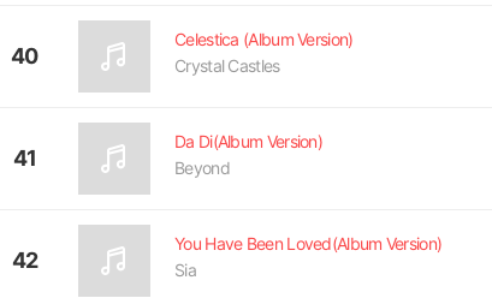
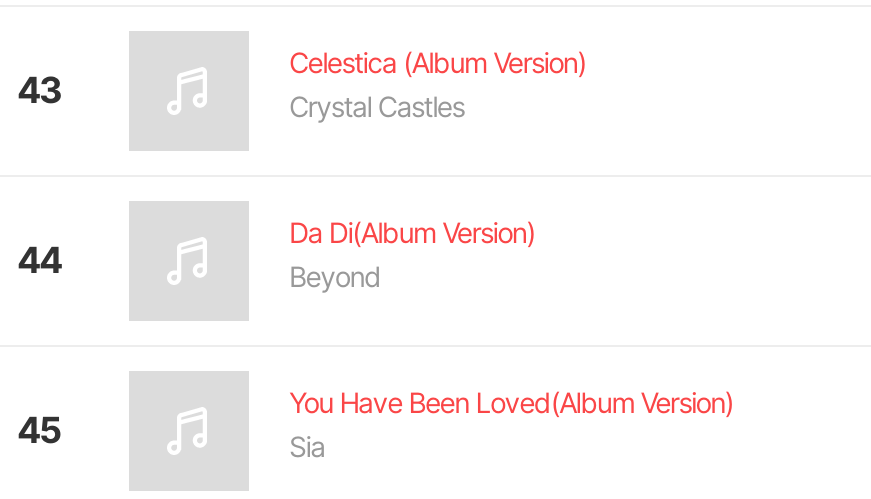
[11,43,37,68] 40 -> [17,69,61,111] 43
[13,145,35,171] 41 -> [17,239,61,281] 44
[11,248,37,273] 42 -> [17,409,61,451] 45

